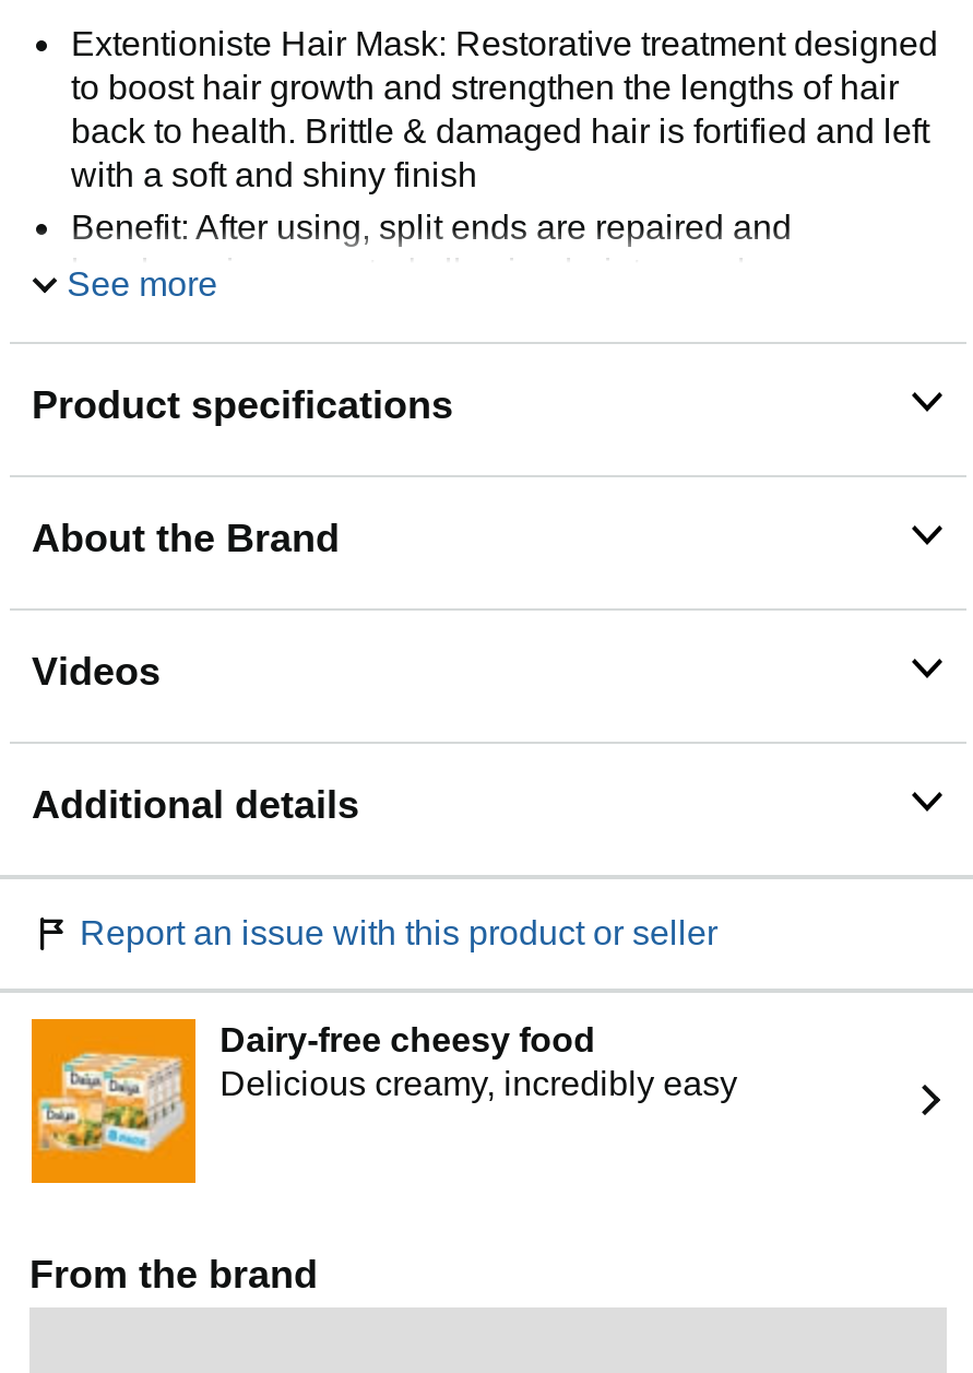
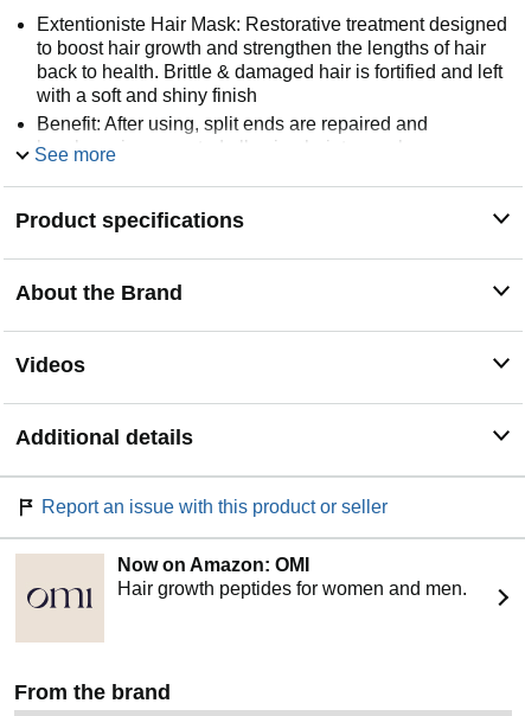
[29,1017,738,1185] [image] | Dairy-free cheesy food | Delicious creamy, incredibly easy -> [15,554,467,643] [image] | Now on Amazon: OMI | Hair growth peptides for women and men.

